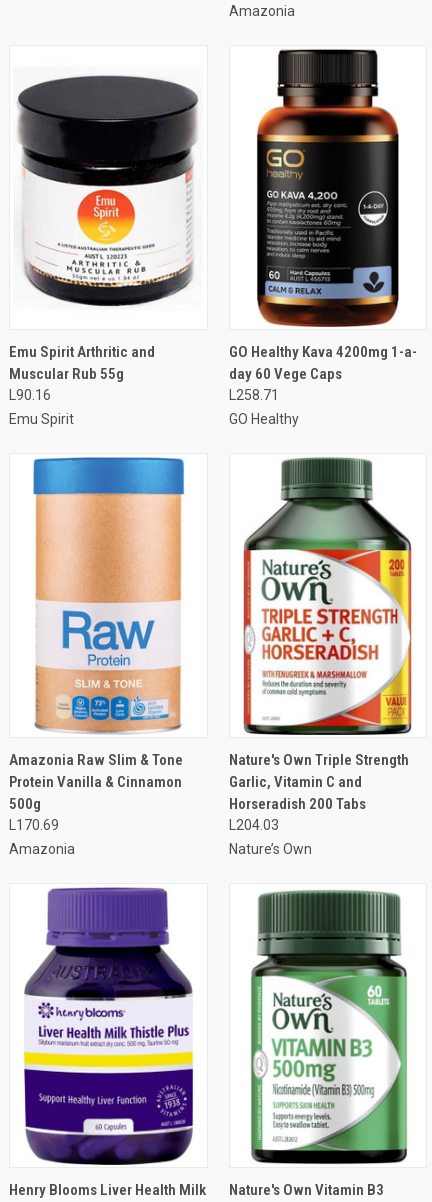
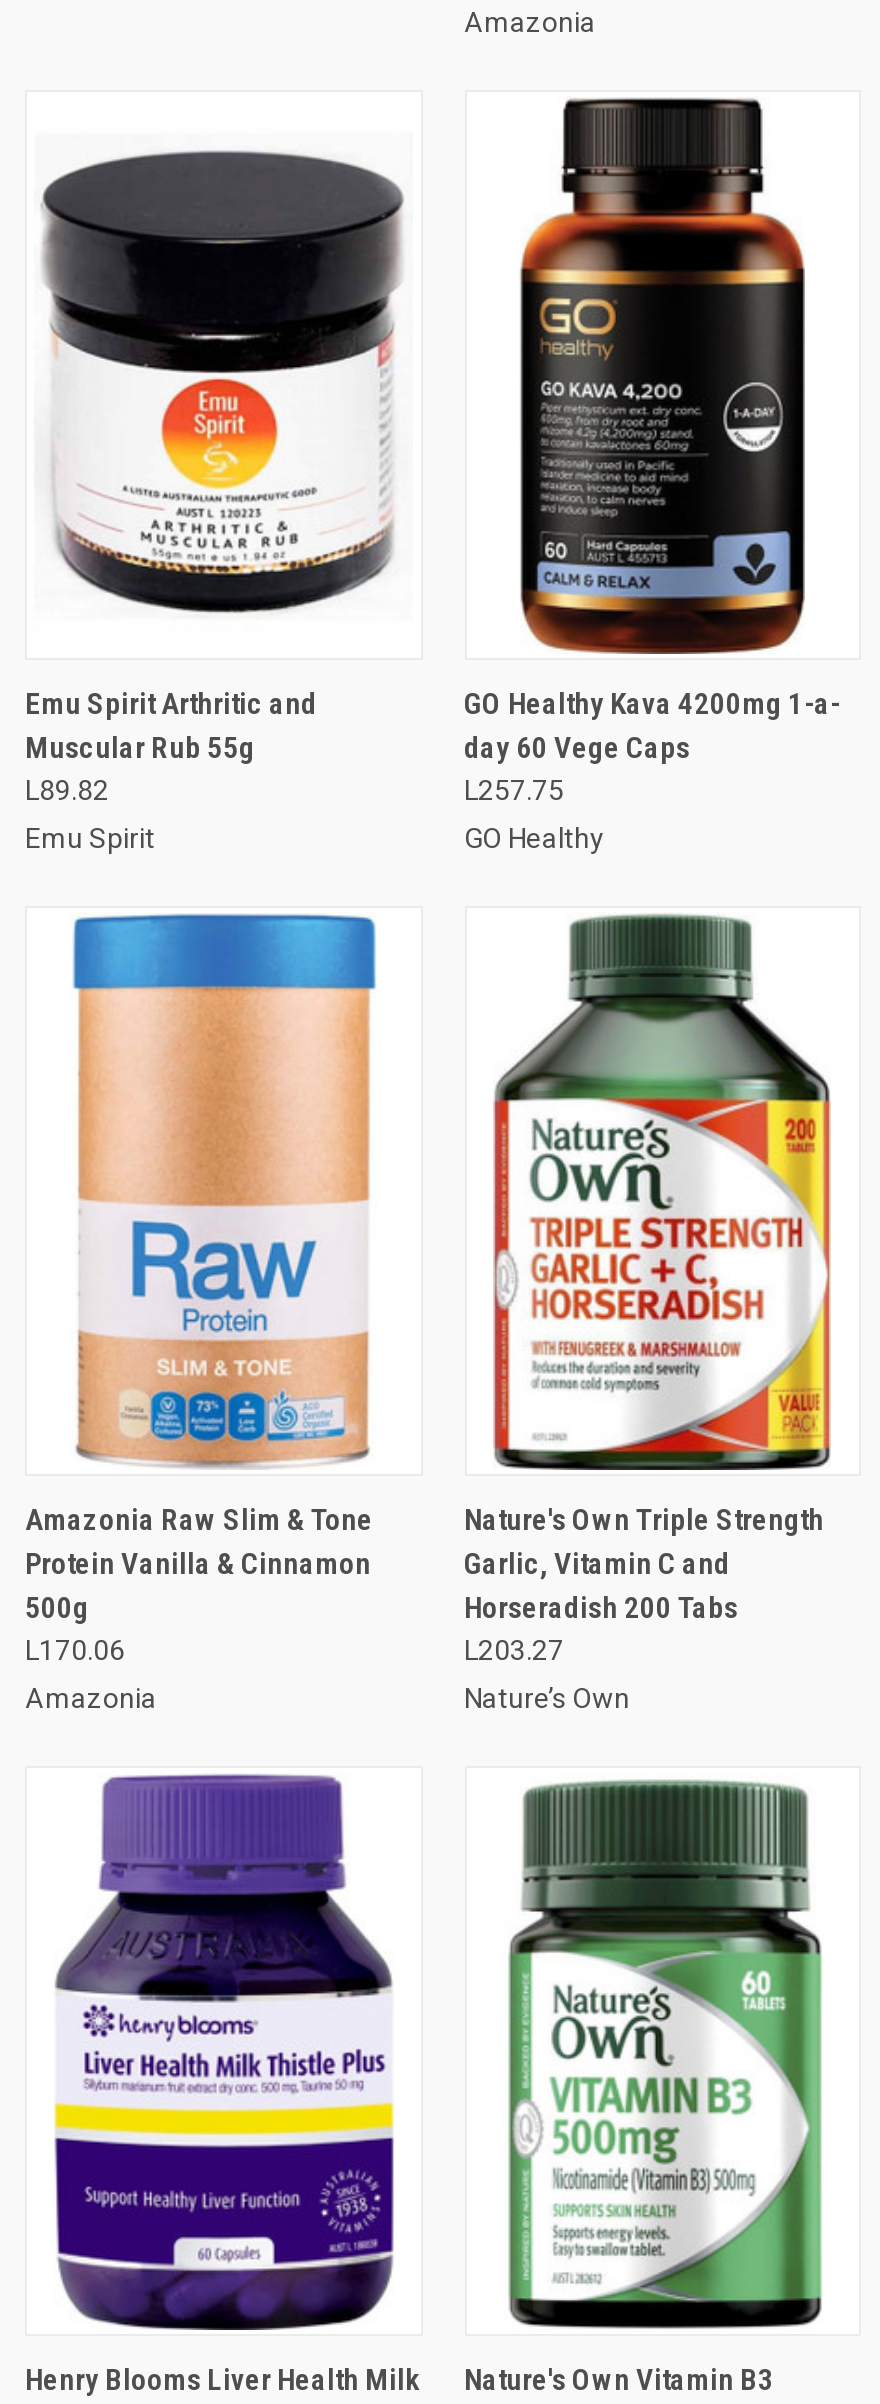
[9,387,51,403] L90.16 -> [25,775,109,807] L89.82
[228,387,278,403] L258.71 -> [464,775,564,807] L257.75
[9,817,59,833] L170.69 -> [25,1634,125,1666] L170.06
[228,817,278,833] L204.03 -> [464,1634,564,1666] L203.27

